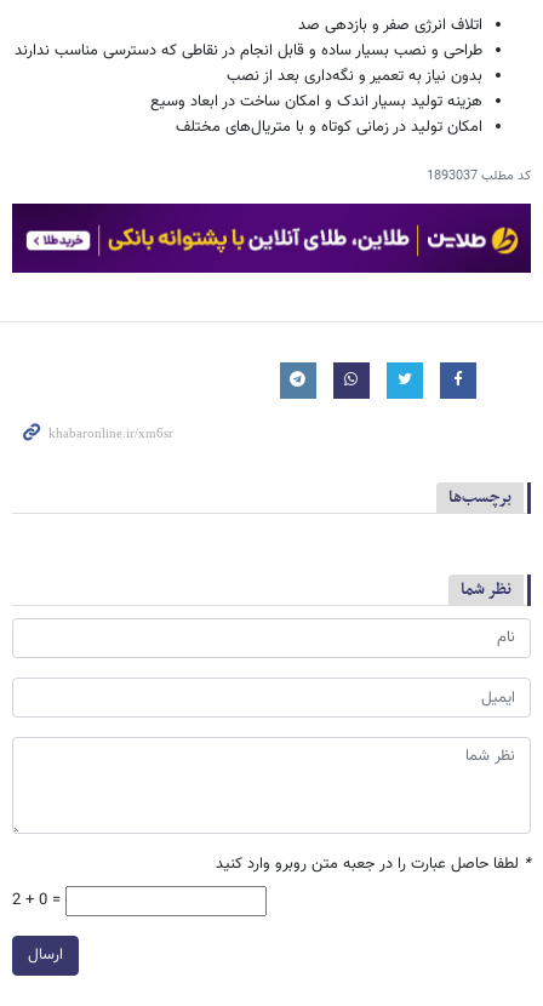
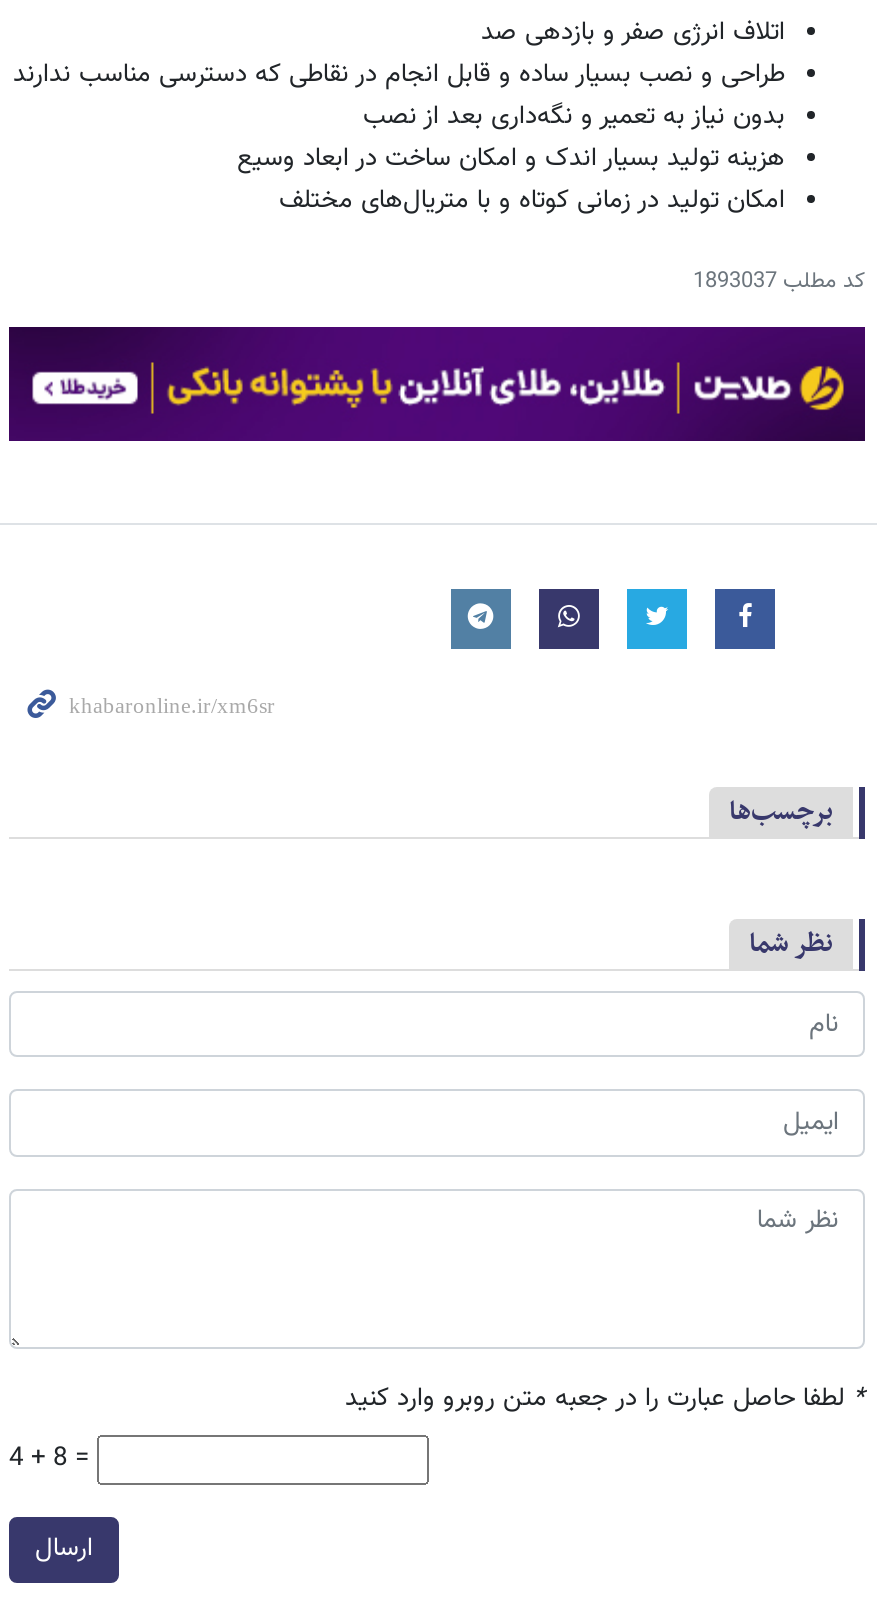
[12,889,61,913] 2 + 0 = -> [9,1438,89,1478] 4 + 8 =

